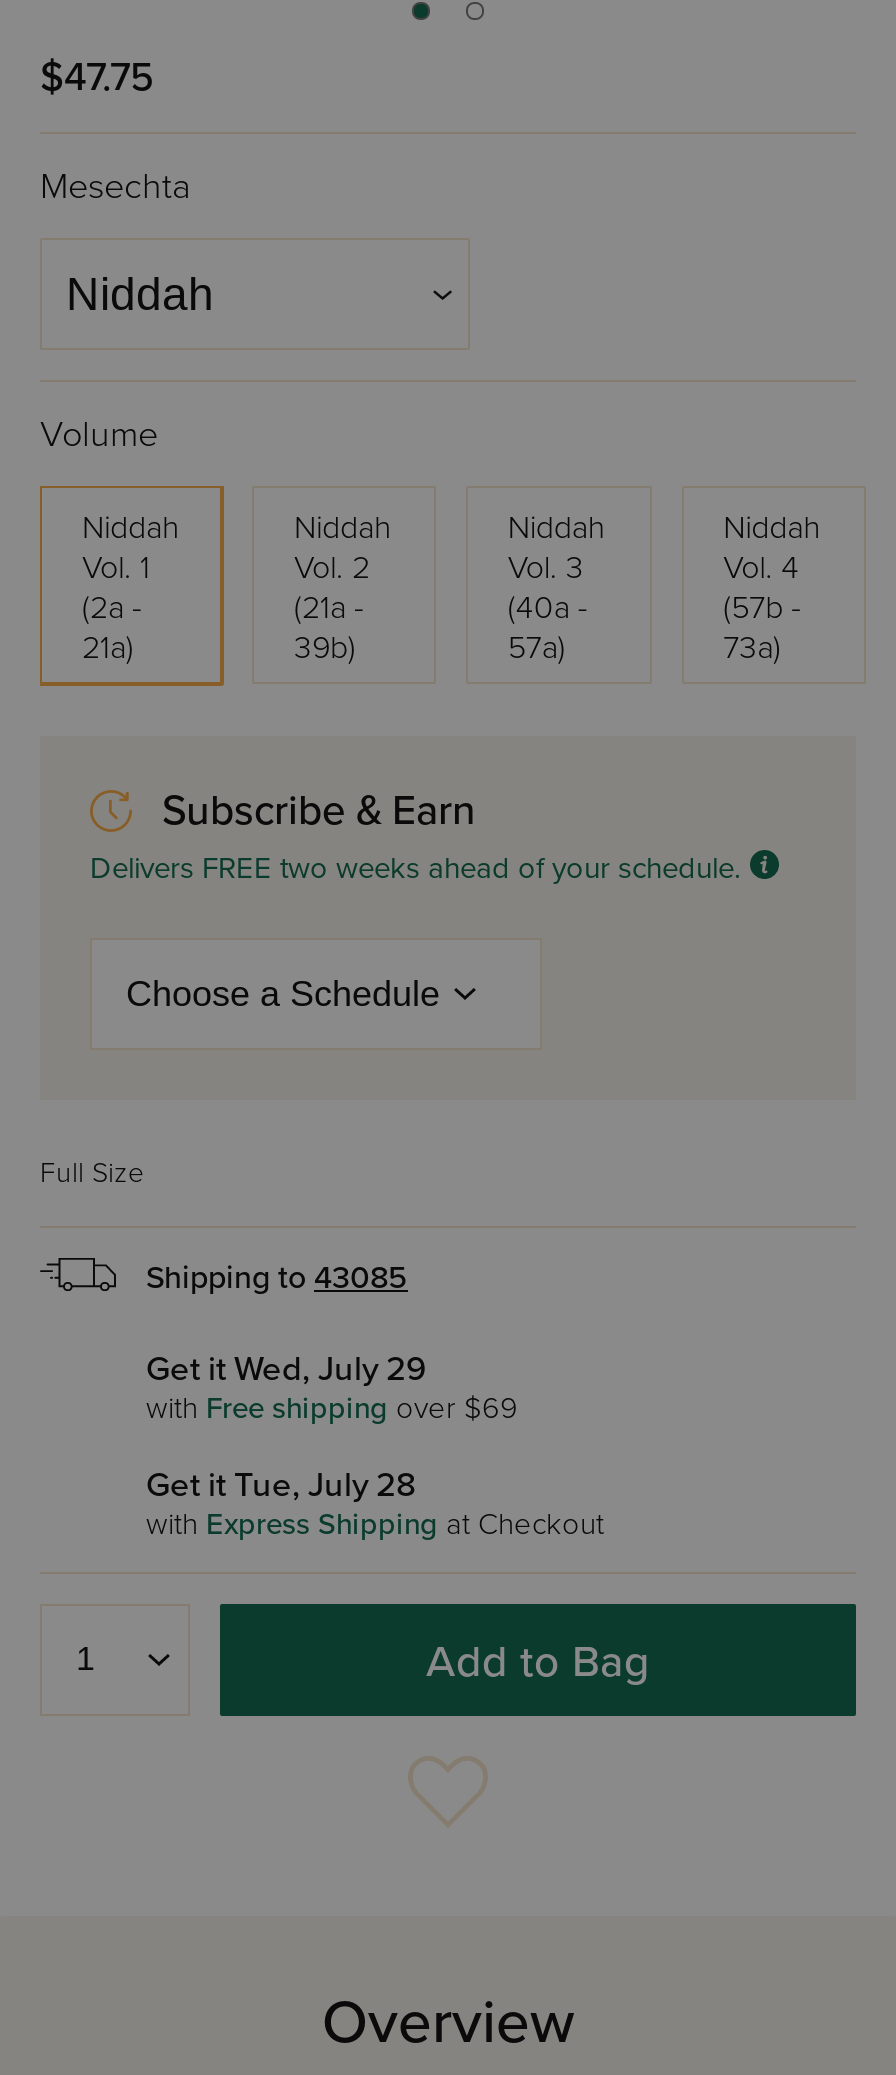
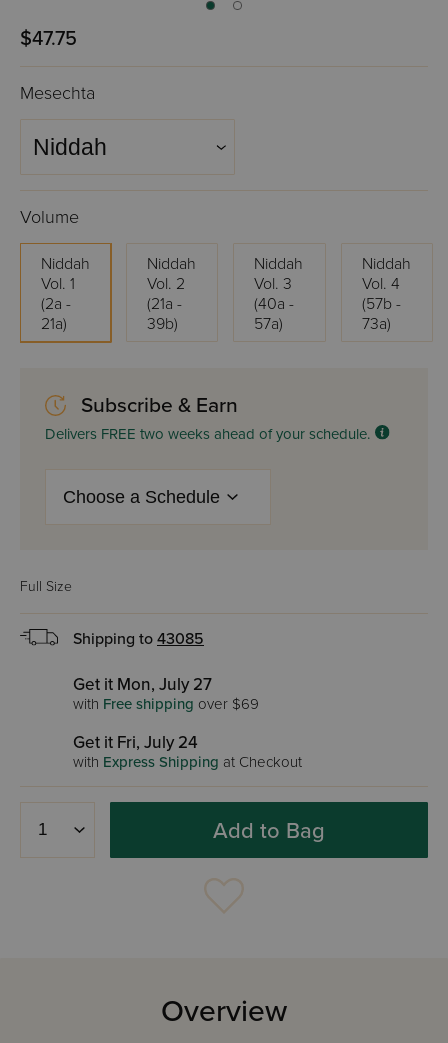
[146,1348,426,1390] Get it Wed, July 29 -> [73,674,212,695] Get it Mon, July 27
[146,1464,416,1506] Get it Tue, July 28 -> [73,732,198,753] Get it Fri, July 24

